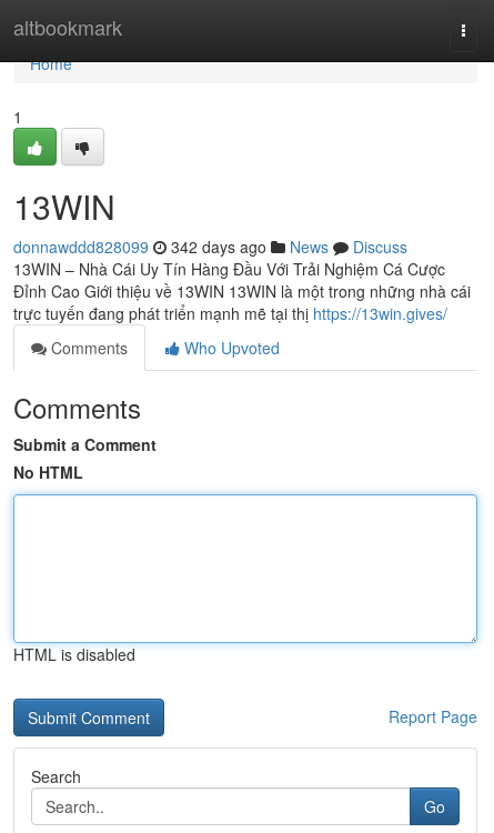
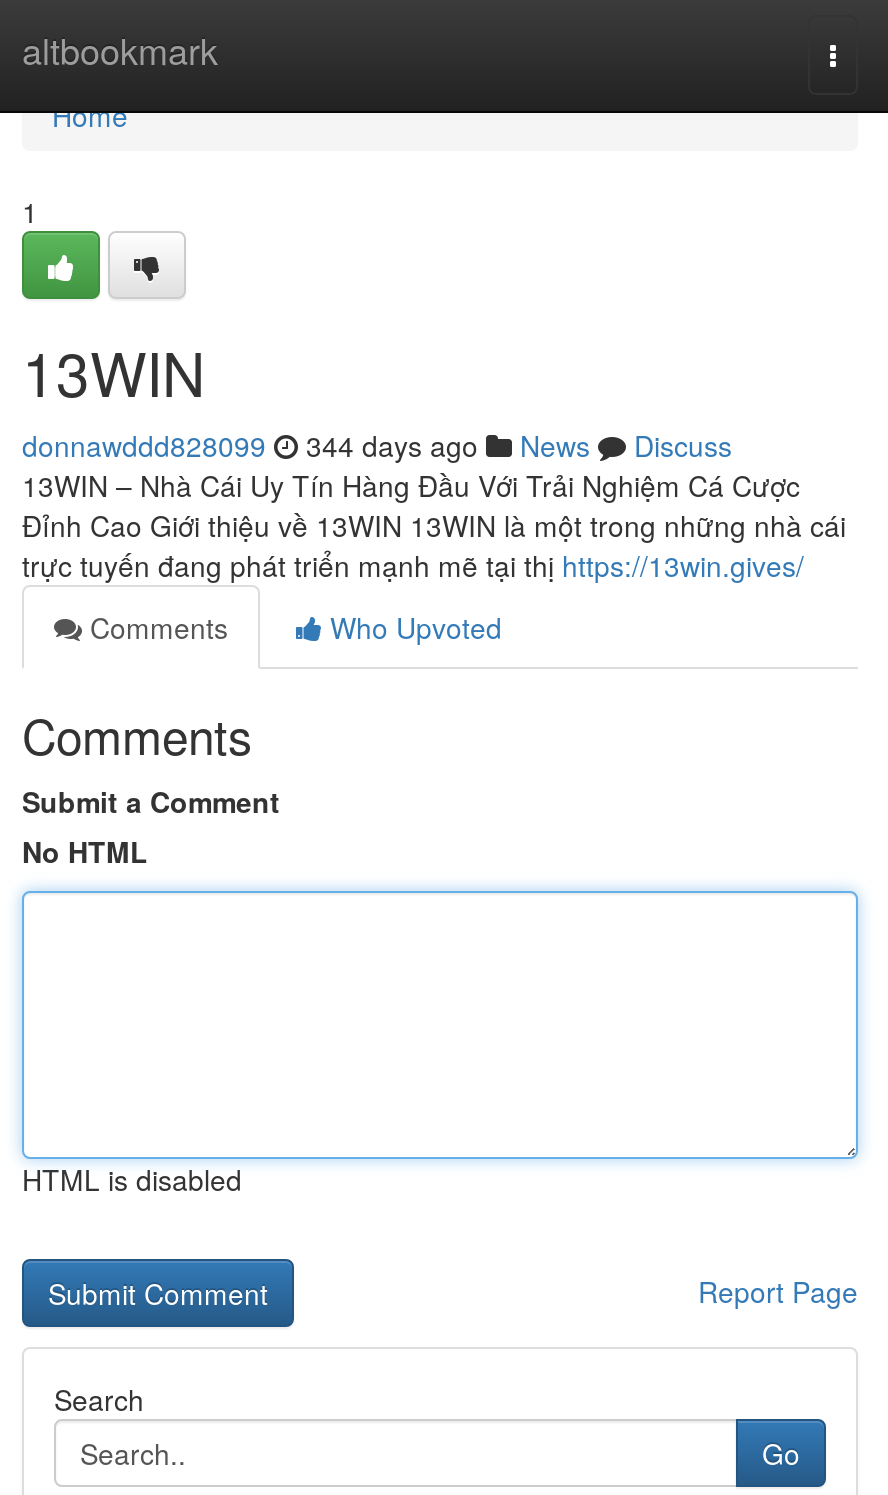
[13,235,407,258] donnawddd828099 342 days ago News Discuss -> [22,425,732,465] donnawddd828099 344 days ago News Discuss

